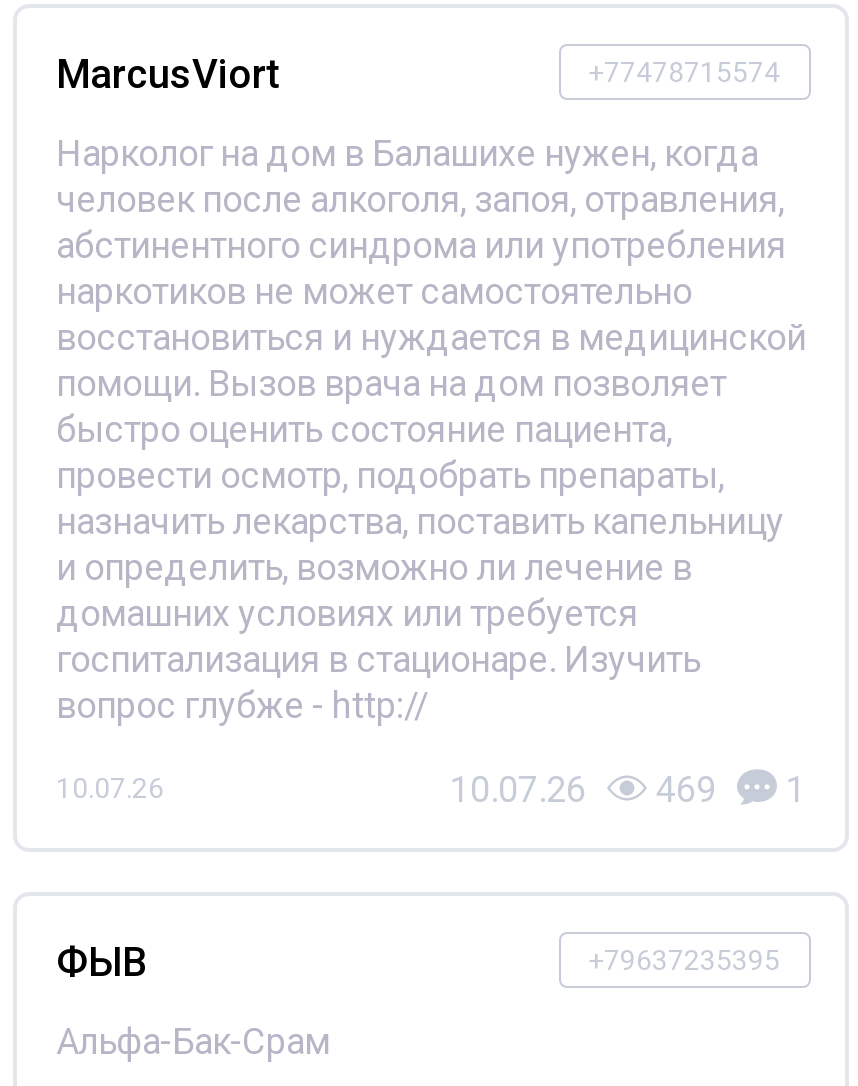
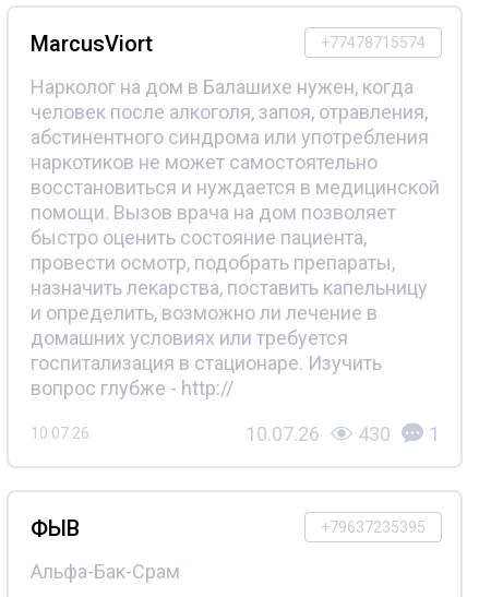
[450,767,806,809] 10.07.26 469 1 -> [245,422,439,445] 10.07.26 430 1

